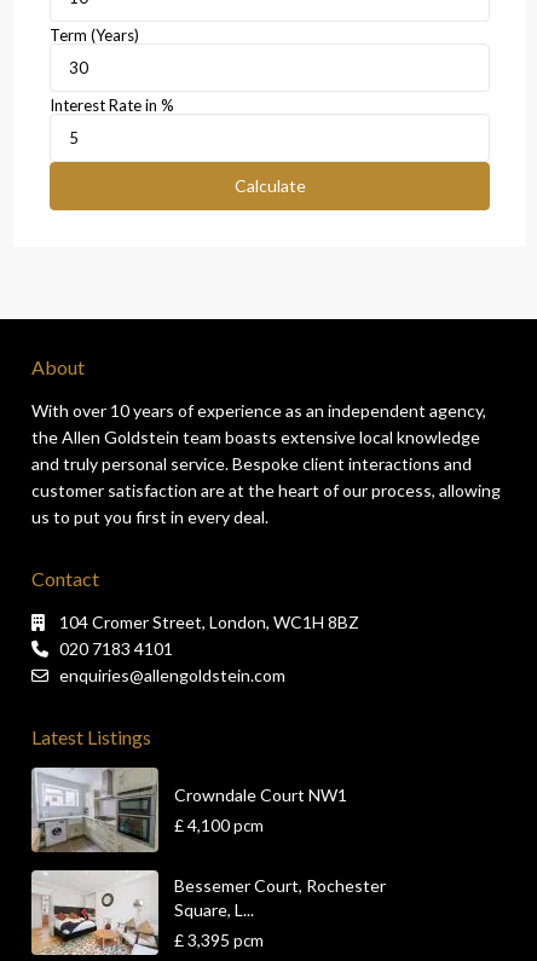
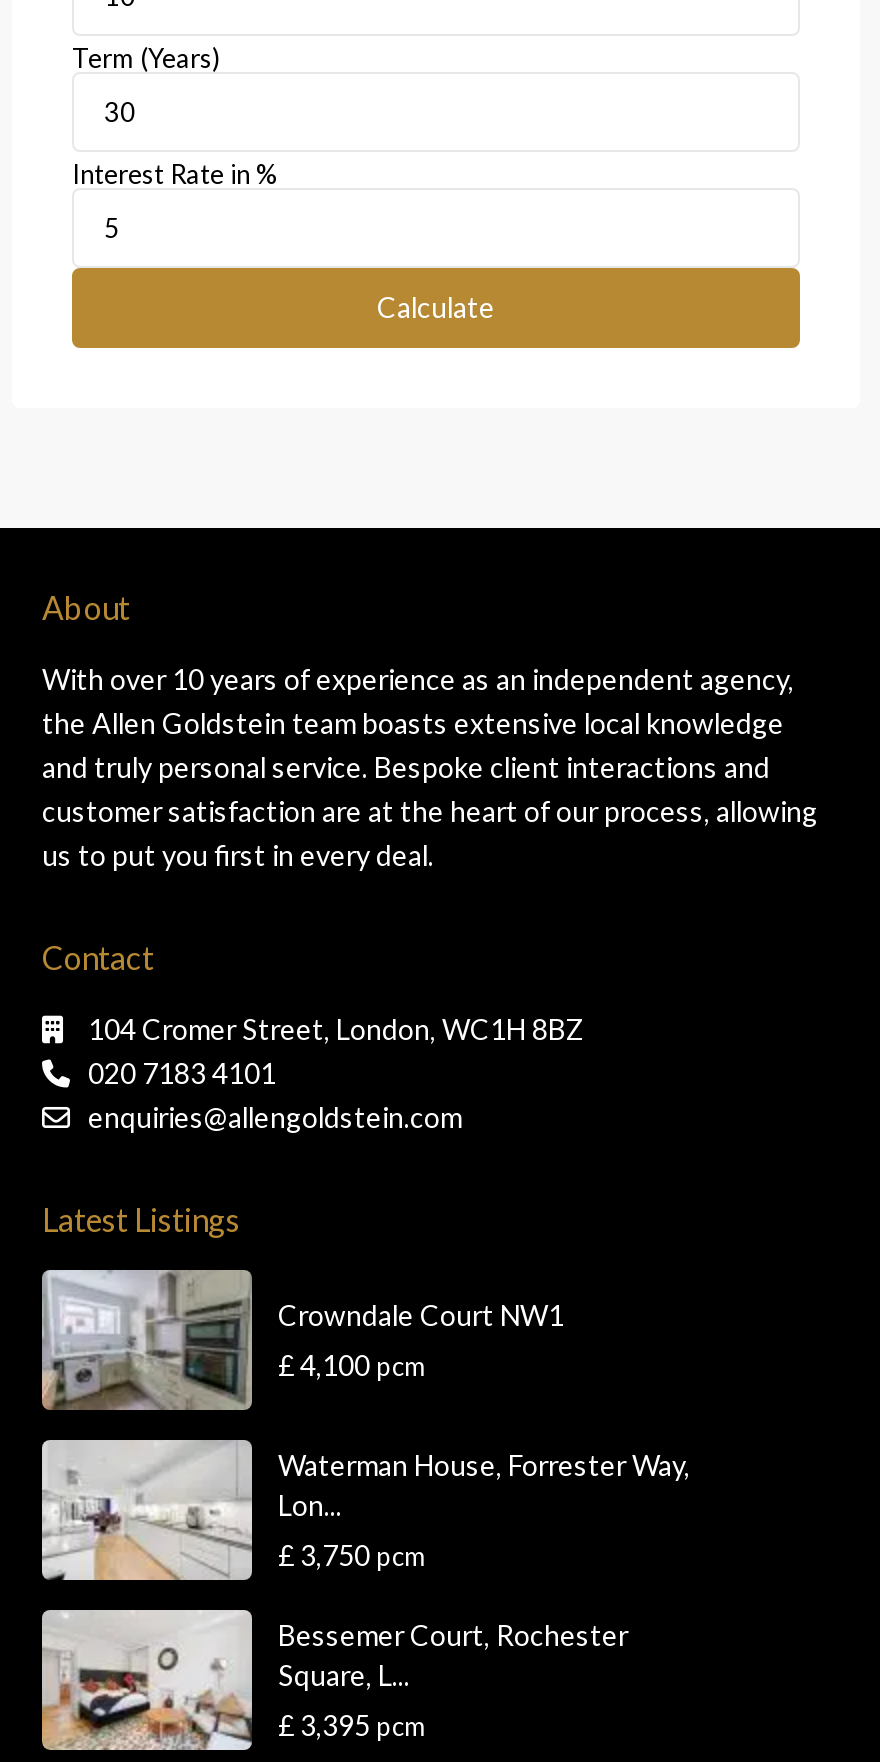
none -> [42,1448,690,1578] [image] | Waterman House, Forrester Way, | Lon... | £ 3,750 pcm

